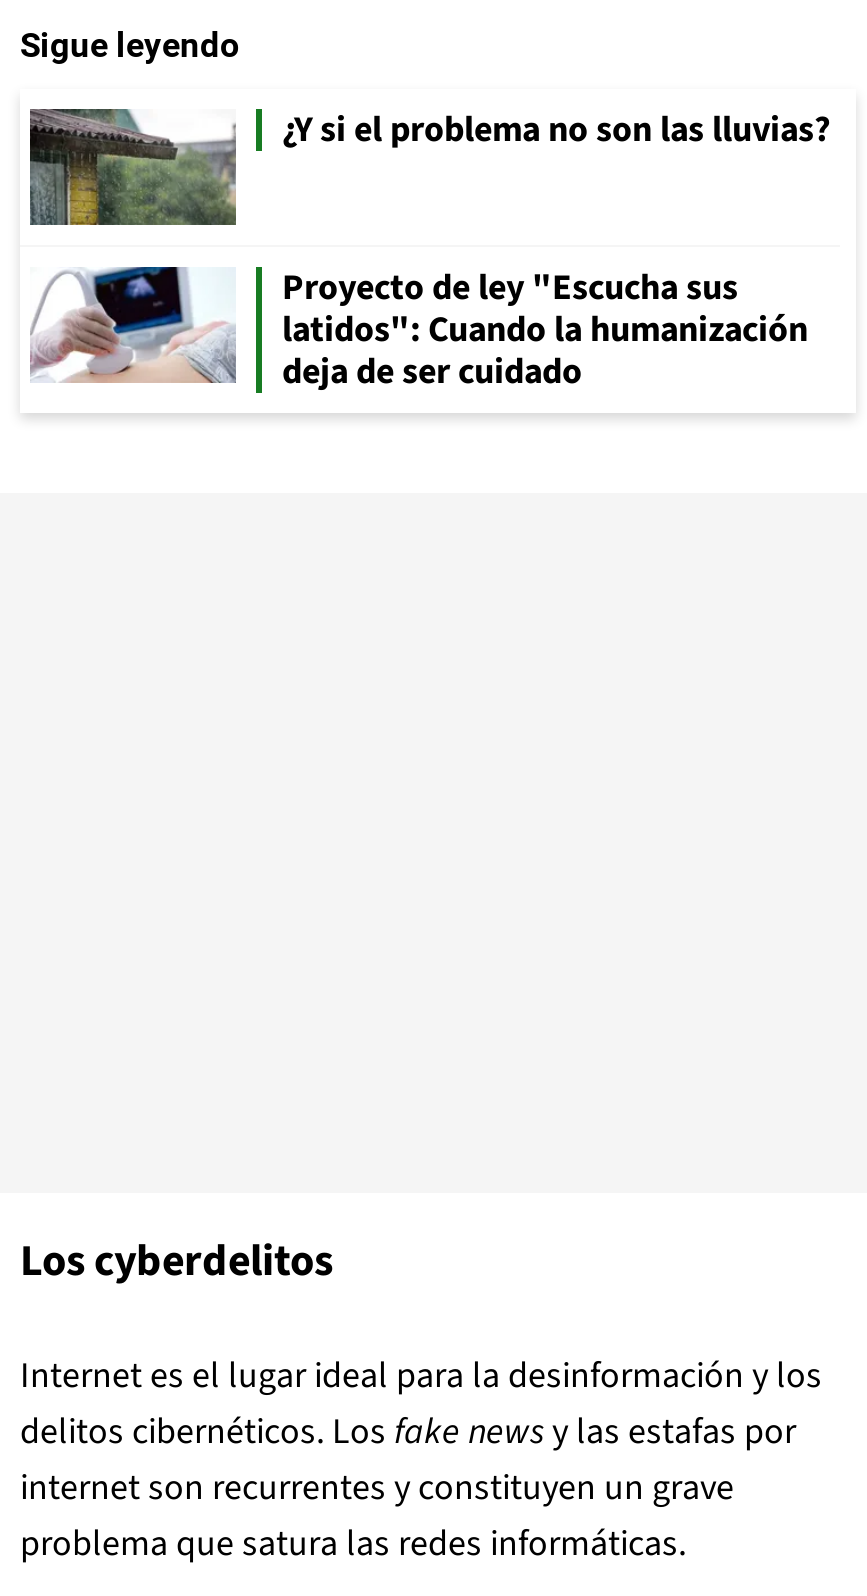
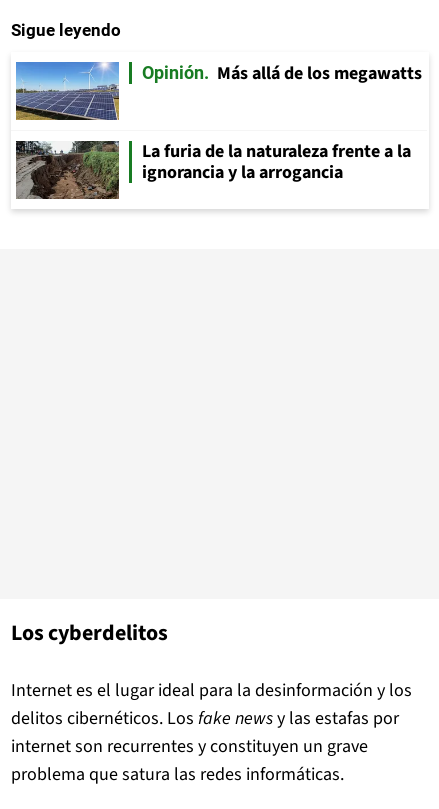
[28,105,830,227] [image] | ¿Y si el problema no son las lluvias? -> [15,61,422,121] [image] | Opinión | Más allá de los megawatts
[30,263,808,397] [image] | Proyecto de ley "Escucha sus | latidos": Cuando la humanización | deja de ser cuidado -> [15,139,411,200] [image] | La furia de la naturaleza frente a la | ignorancia y la arrogancia

